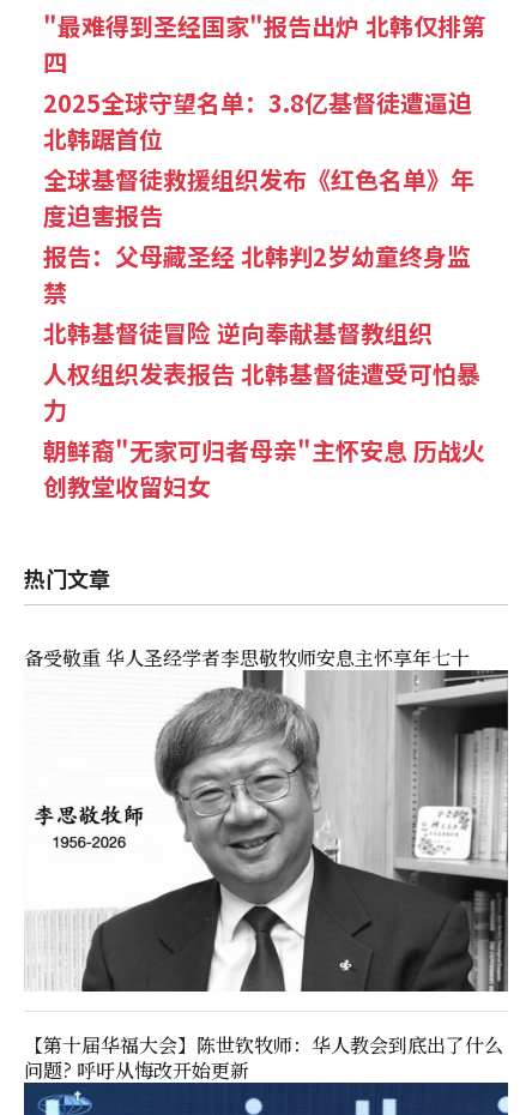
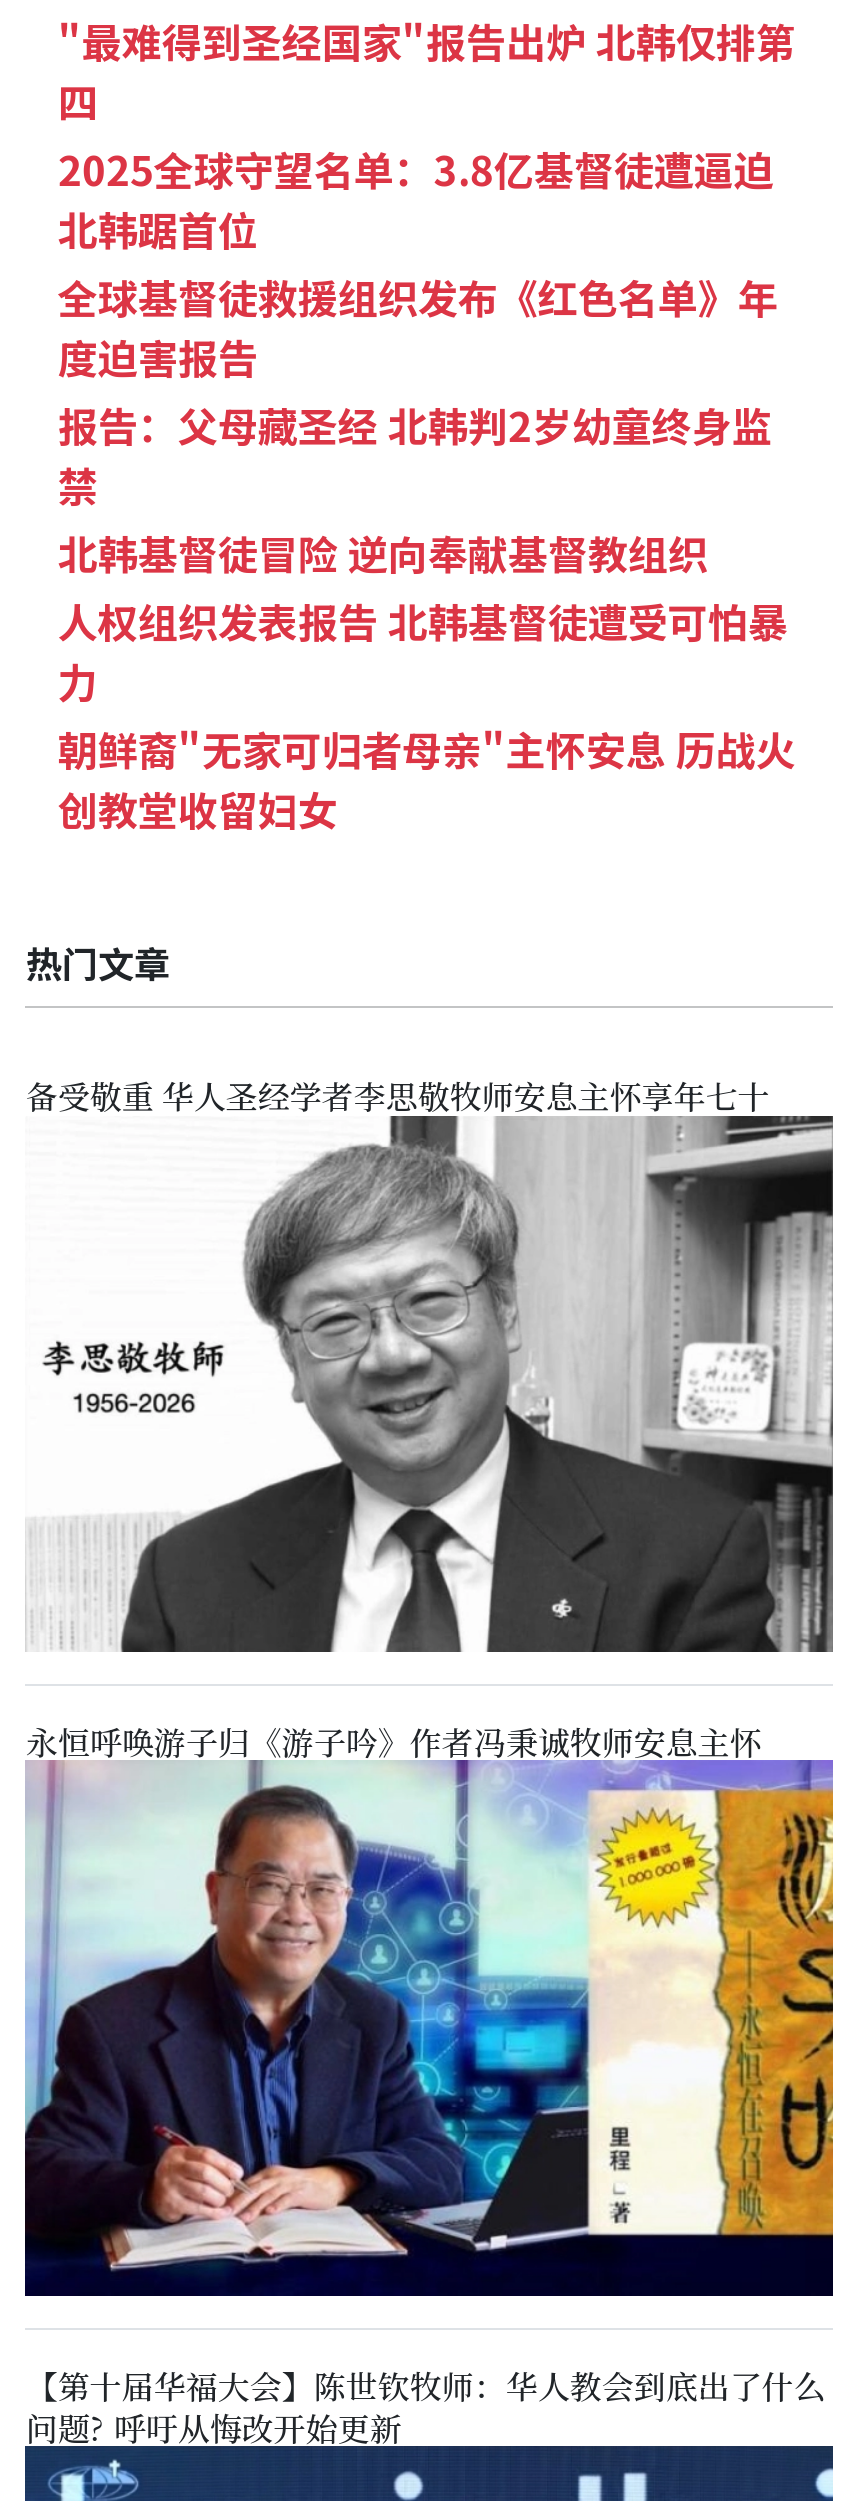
none -> [25,1719,835,2300] [image] | 永恒呼唤游子归《游子吟》作者冯秉诚牧师安息主怀

